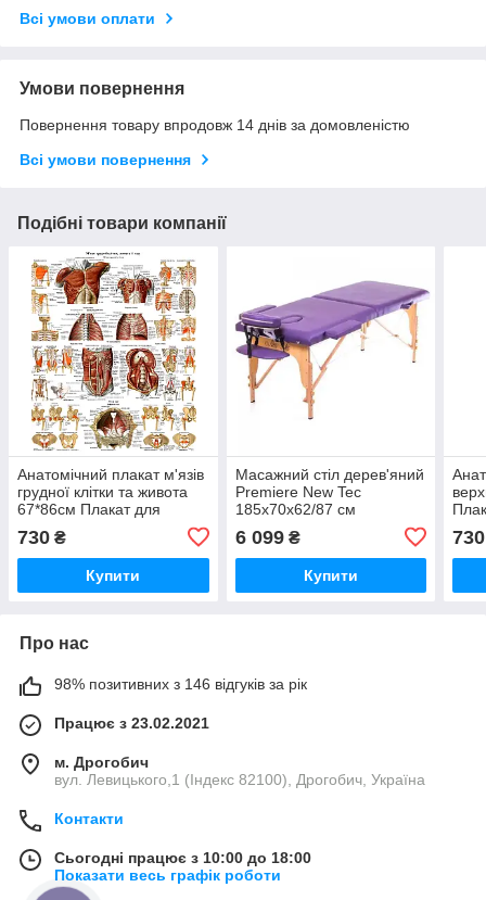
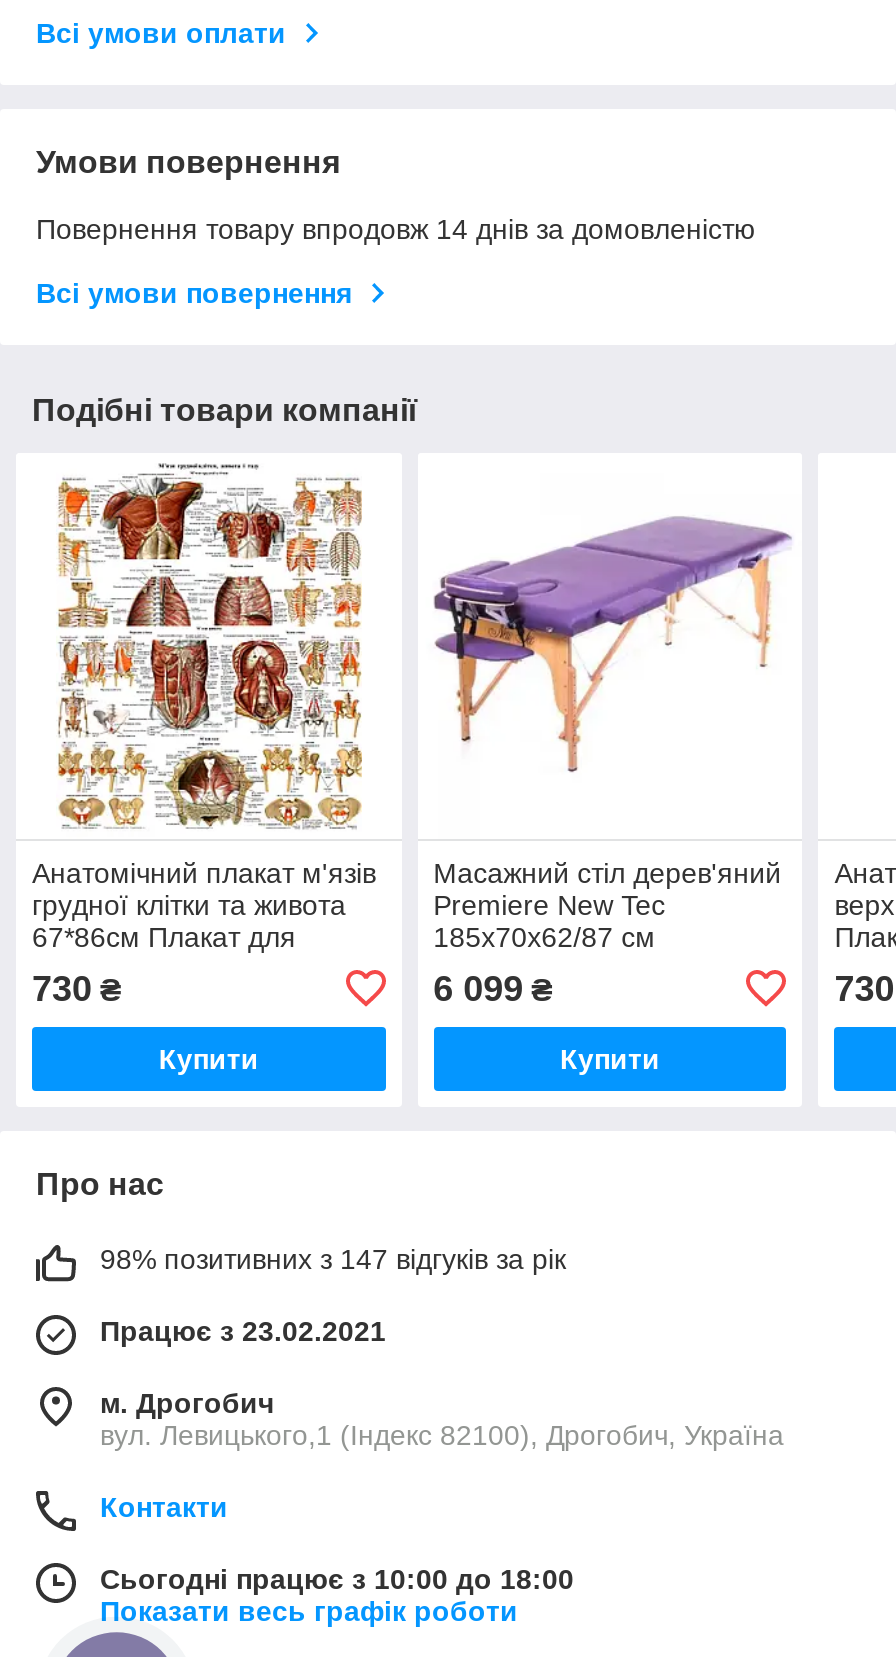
[54,675,307,692] 98% позитивних з 146 відгуків за рік -> [100,1242,566,1274] 98% позитивних з 147 відгуків за рік

